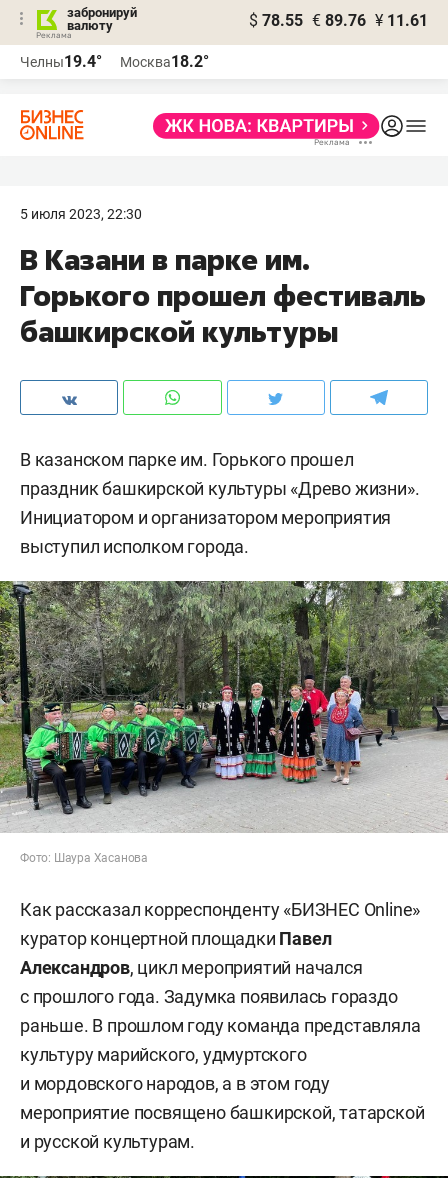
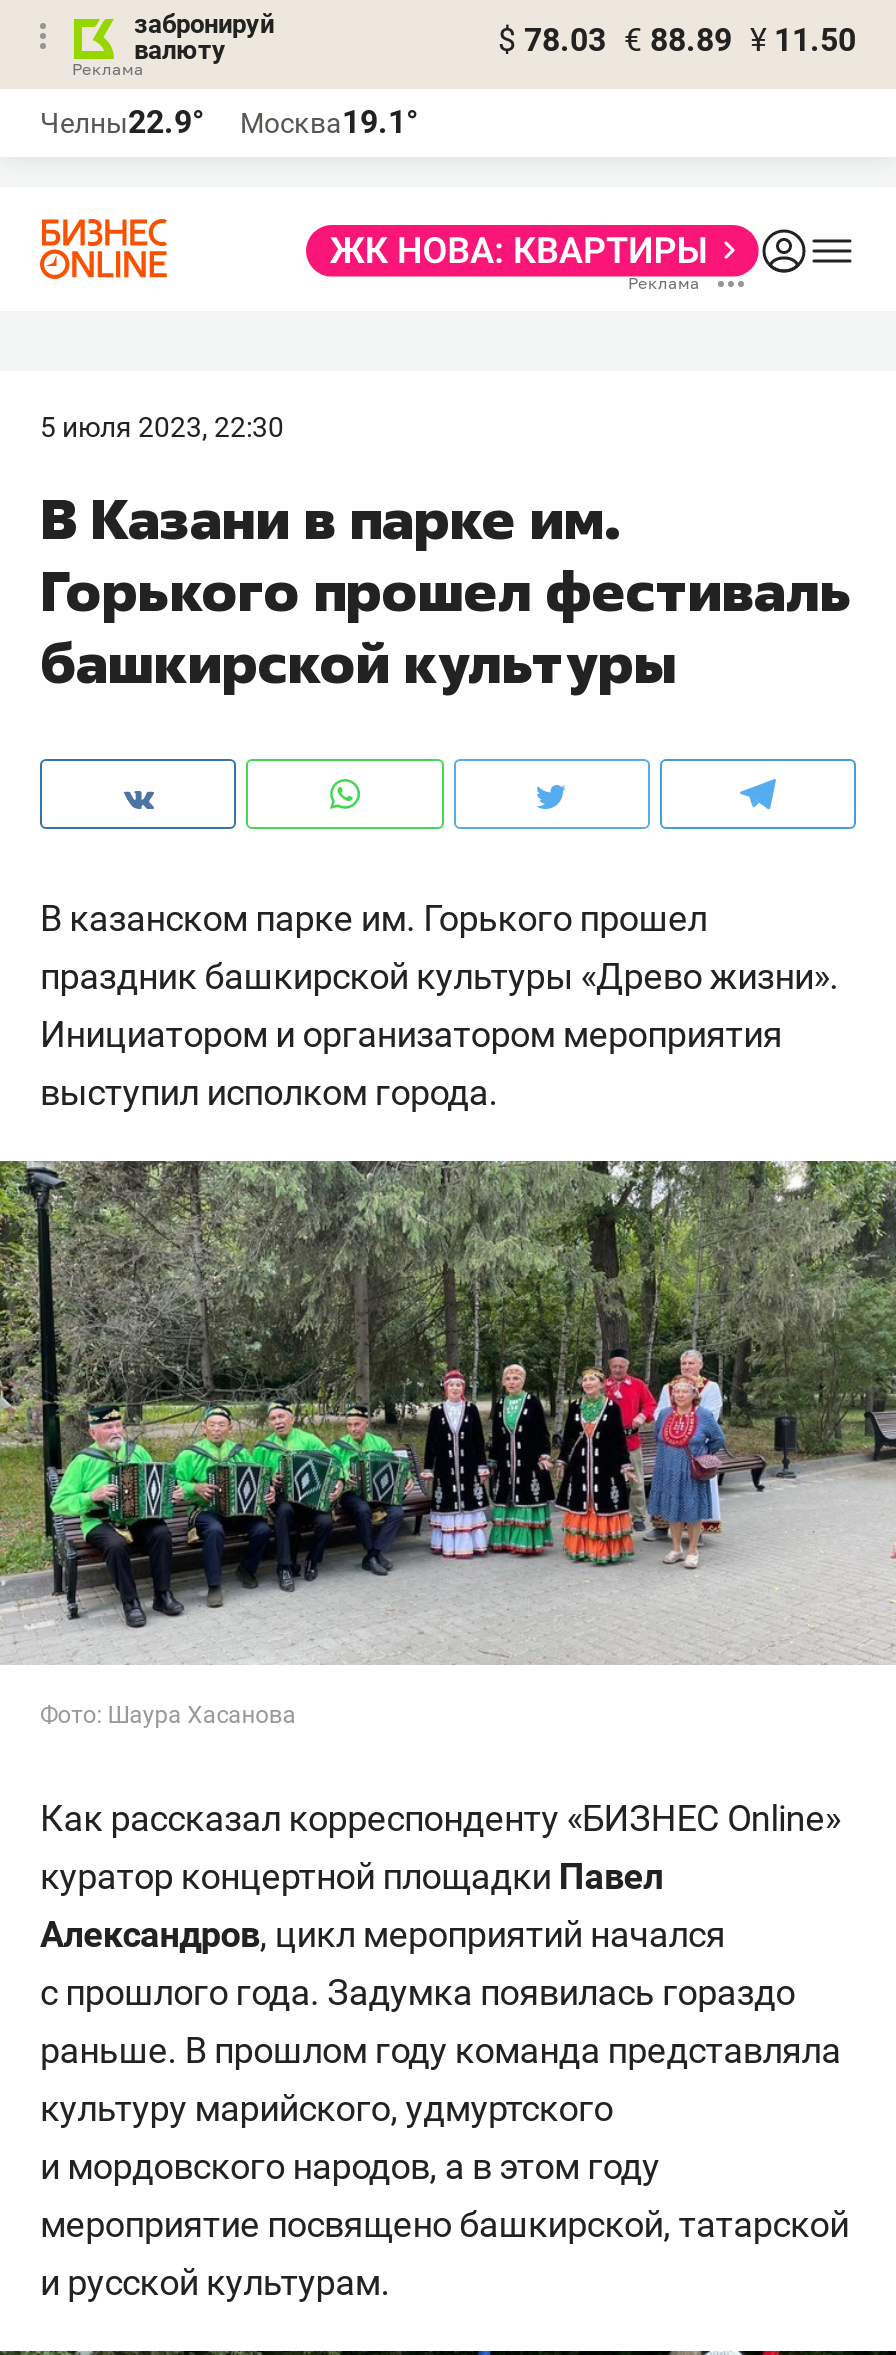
[249,11,428,30] $ 78.55 € 89.76 ¥ 11.61 -> [498,21,856,59] $ 78.03 € 88.89 ¥ 11.50
[20,52,102,71] Челны19.4° -> [40,103,204,141] Челны22.9°
[120,52,209,71] Москва18.2° -> [240,103,418,141] Москва19.1°

